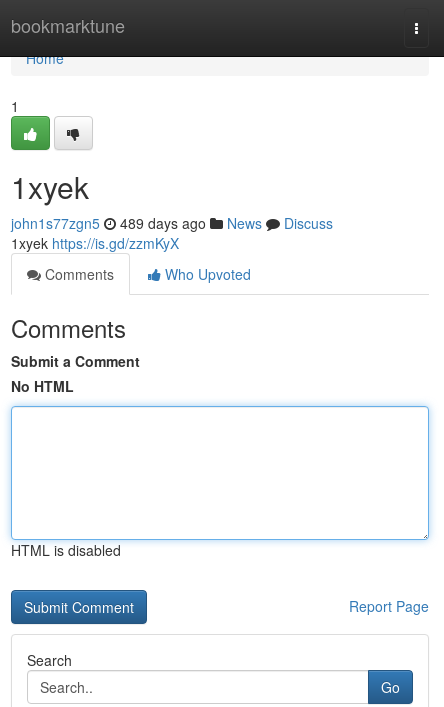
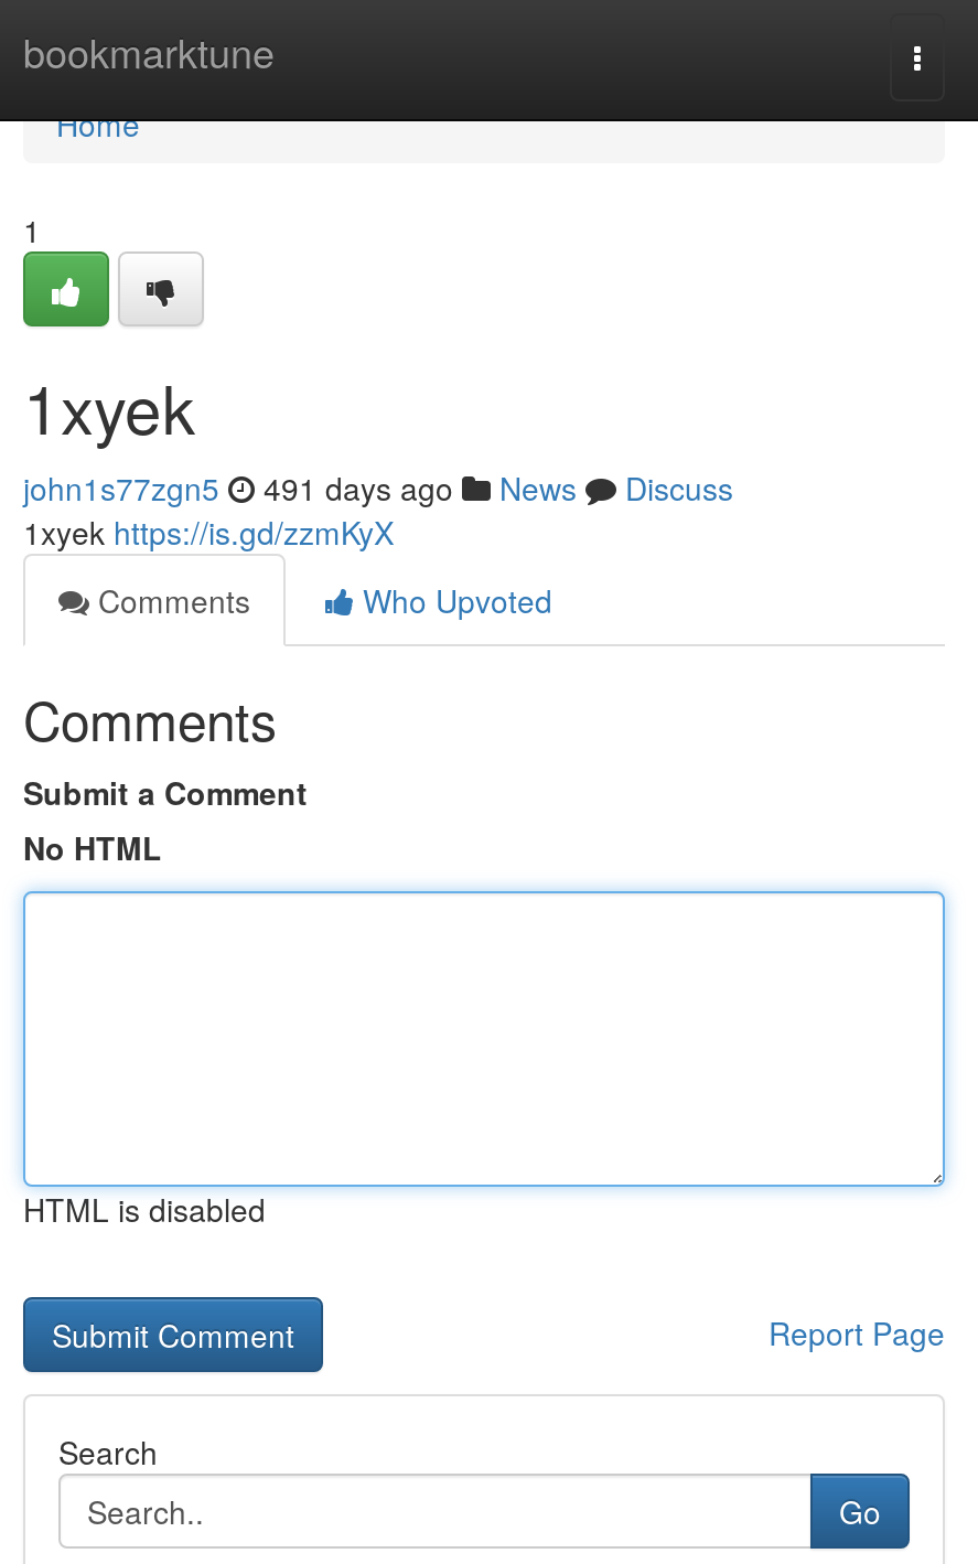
[11,213,333,233] john1s77zgn5 489 days ago News Discuss -> [23,465,733,510] john1s77zgn5 491 days ago News Discuss

